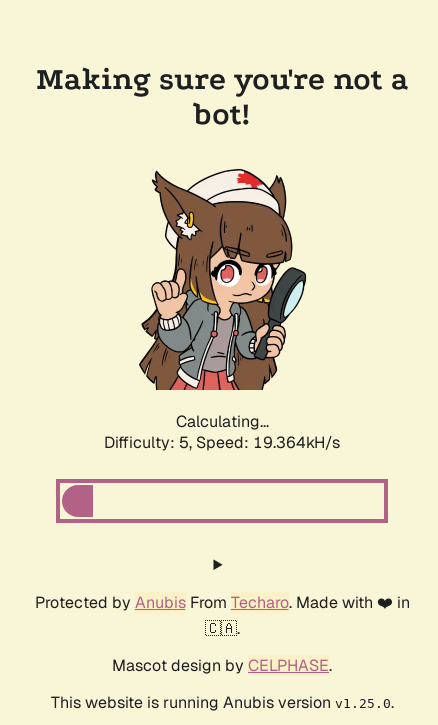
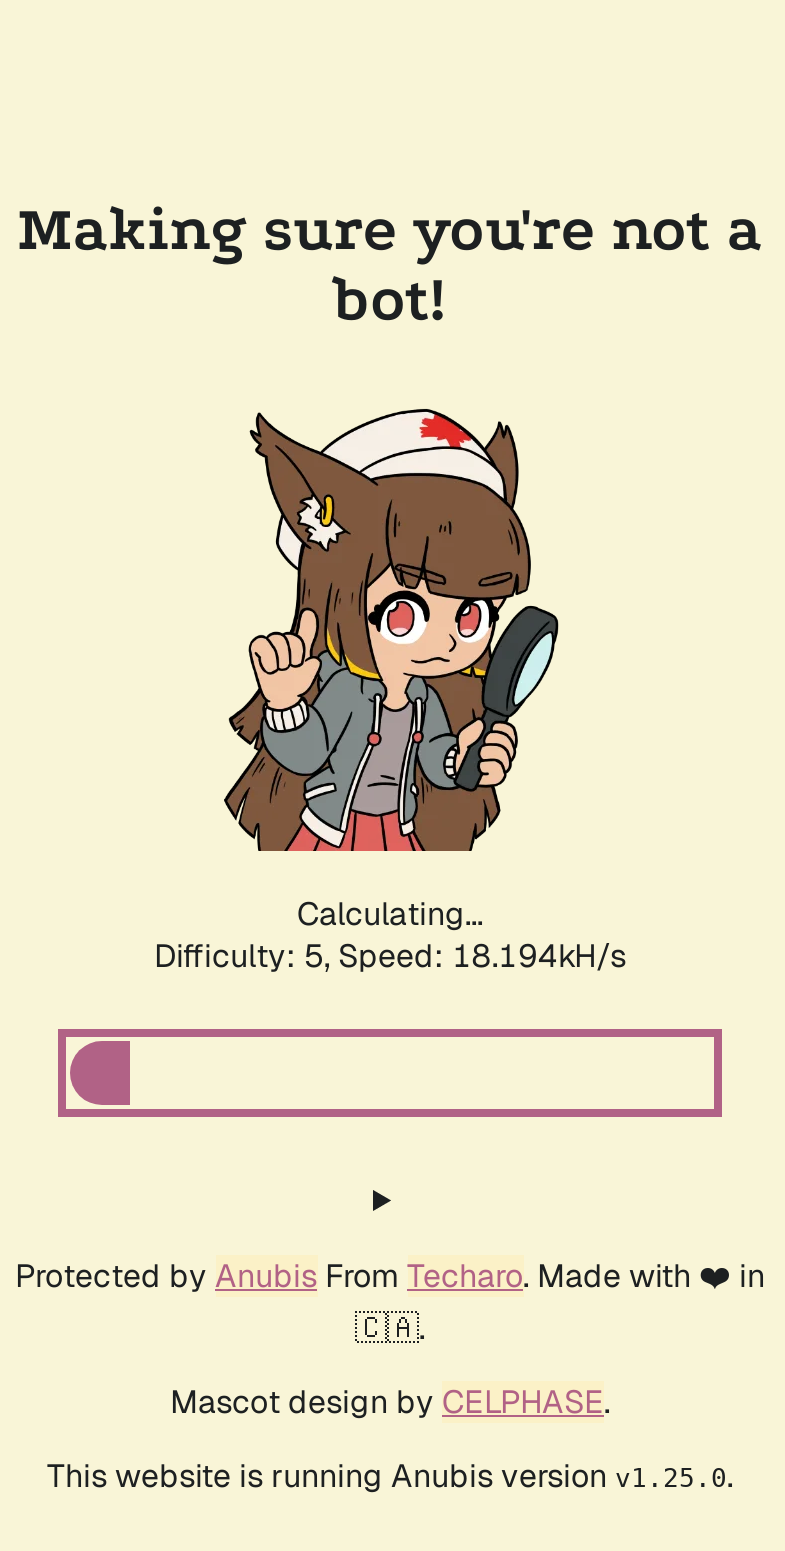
[104,432,340,453] Difficulty: 5, Speed: 19.364kH/s -> [154,935,626,977] Difficulty: 5, Speed: 18.194kH/s

